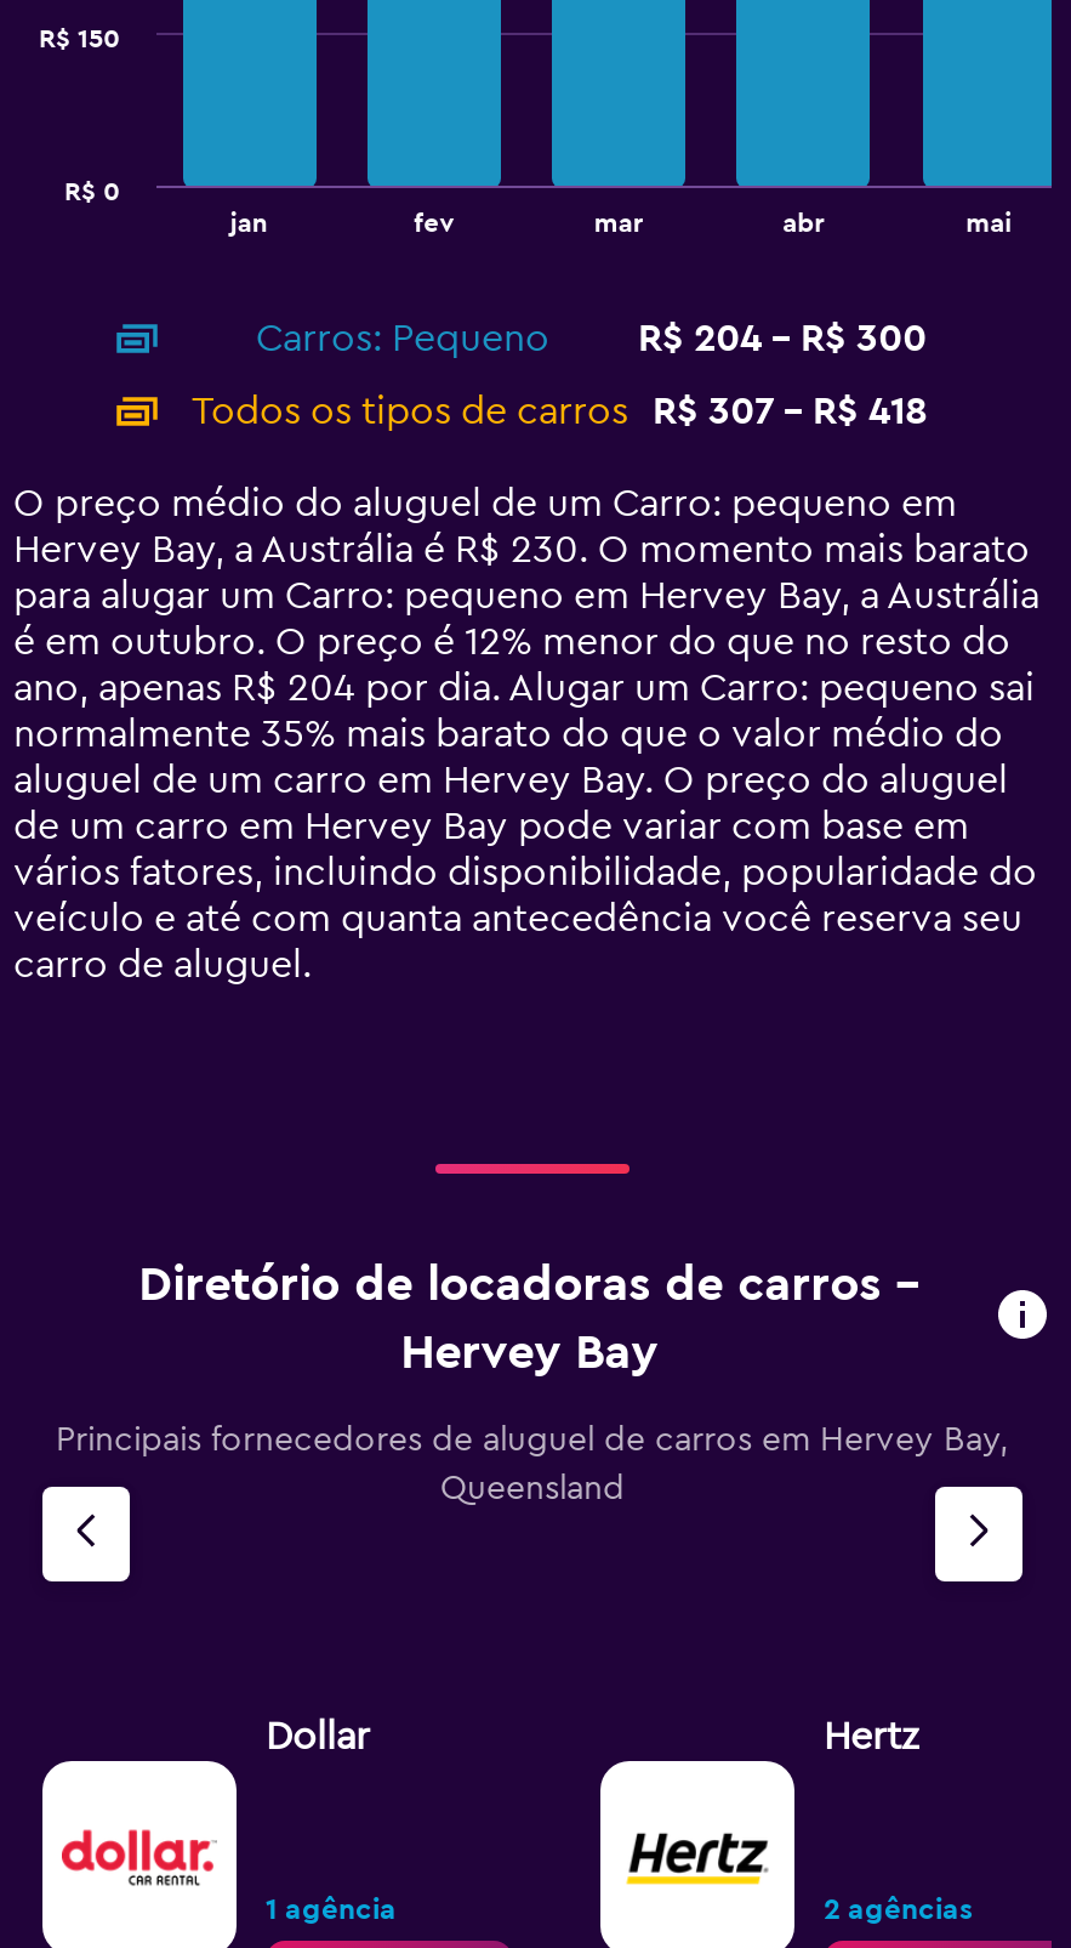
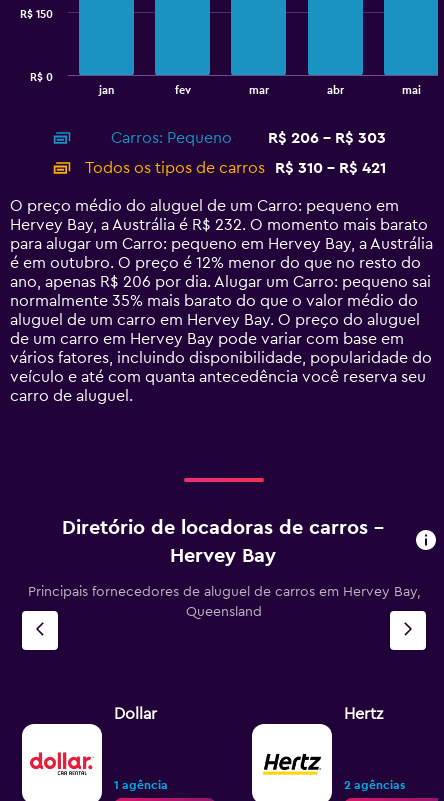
[638,319,927,358] R$ 204 - R$ 300 -> [267,130,385,146] R$ 206 - R$ 303
[192,392,927,431] Todos os tipos de carros R$ 307 - R$ 418 -> [84,160,385,176] Todos os tipos de carros R$ 310 - R$ 421
[13,530,1030,569] Hervey Bay, a Austrália é R$ 230. O momento mais barato -> [10,217,428,233] Hervey Bay, a Austrália é R$ 232. O momento mais barato
[13,669,1035,708] ano, apenas R$ 204 por dia. Alugar um Carro: pequeno sai -> [10,274,431,290] ano, apenas R$ 206 por dia. Alugar um Carro: pequeno sai

